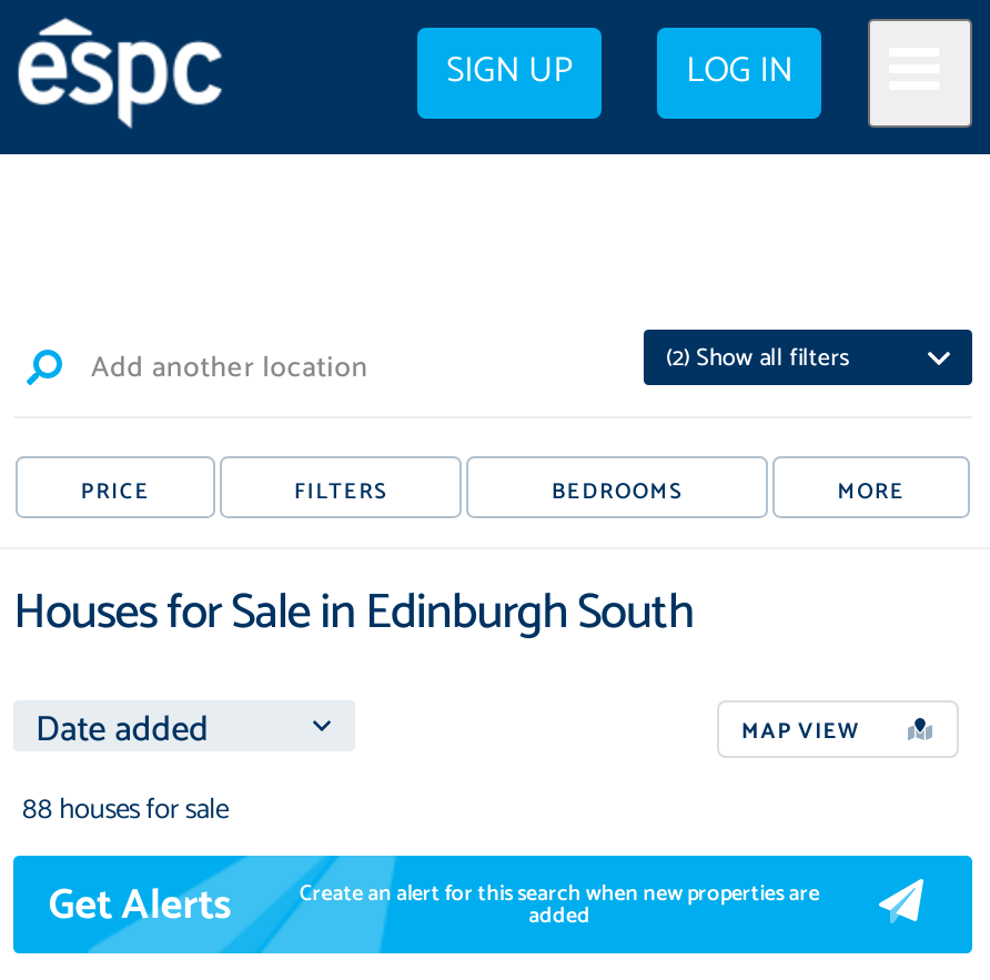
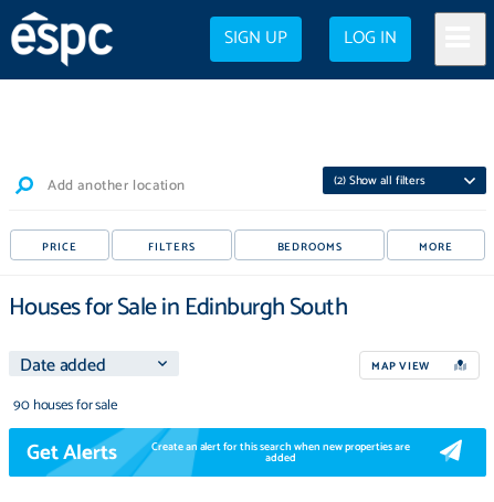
[22,787,228,833] 88 houses for sale -> [13,394,117,417] 90 houses for sale

